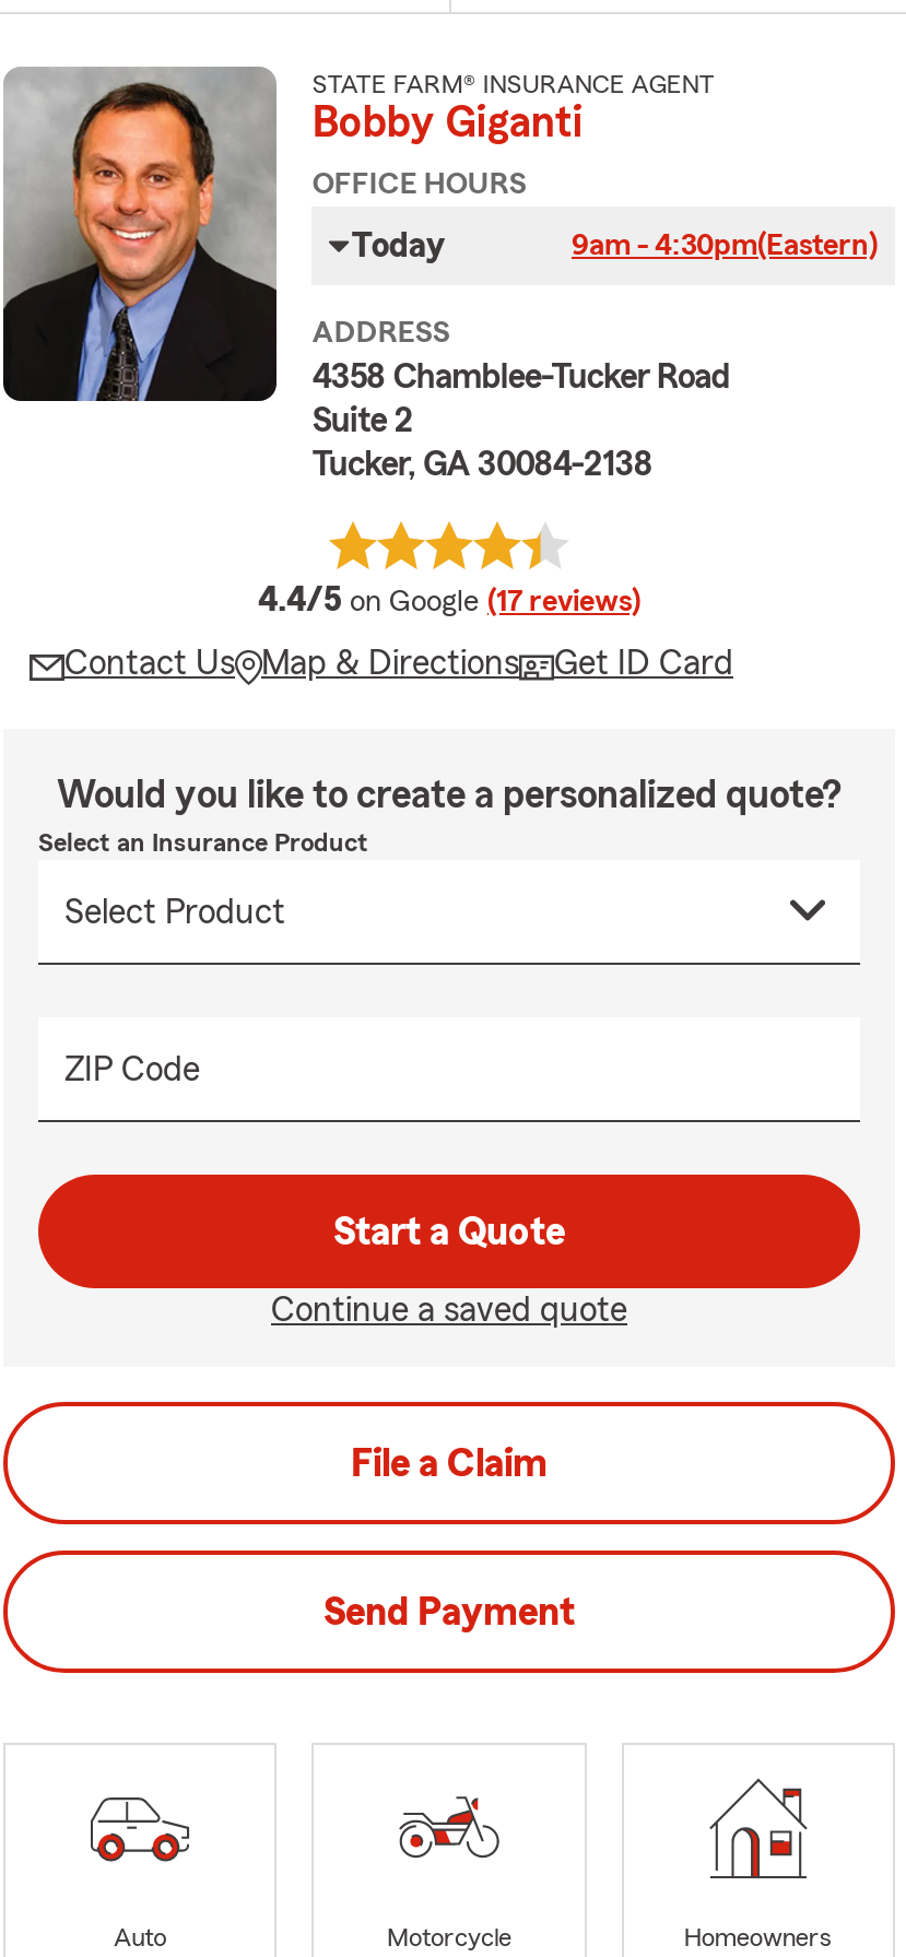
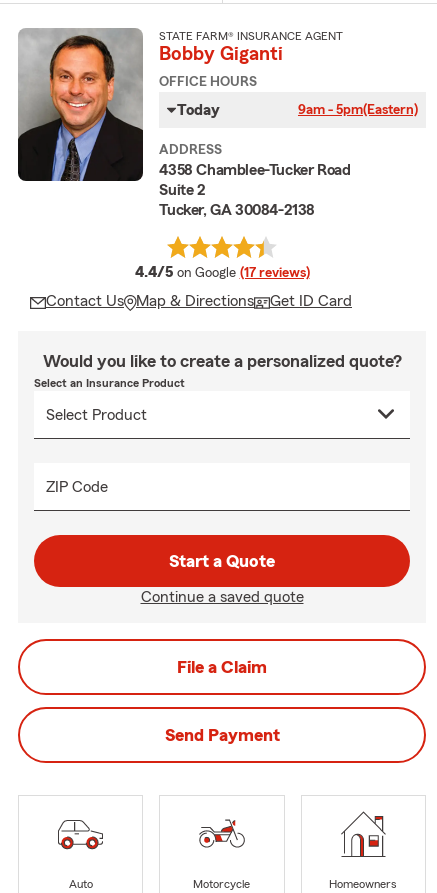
[572,231,878,261] 9am - 4:30pm(Eastern) -> [298,103,418,117] 9am - 5pm(Eastern)

